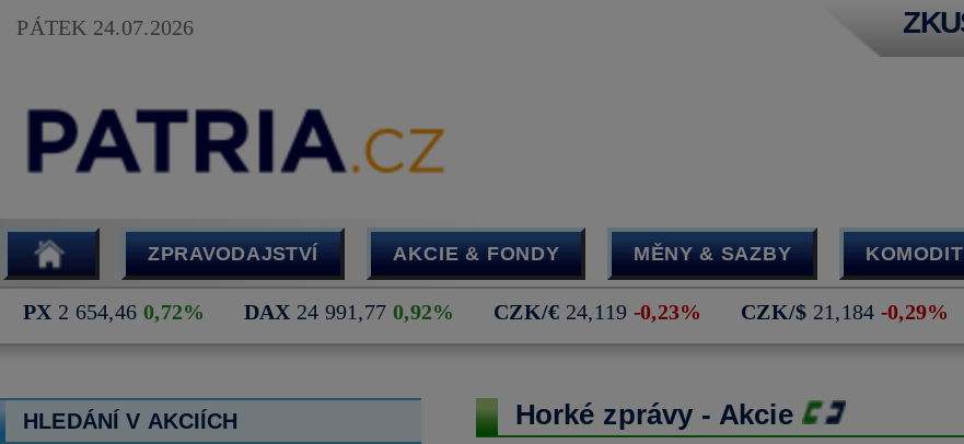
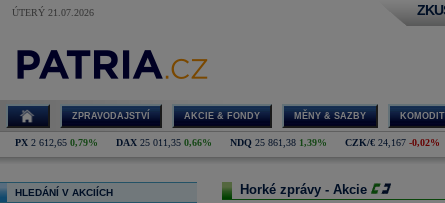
[16,15,194,39] PÁTEK 24.07.2026 -> [12,7,94,18] ÚTERÝ 21.07.2026
[23,300,949,324] PX 2 654,46 0,72% | DAX 24 991,77 0,92% | CZK/€ 24,119 -0,23% | CZK/$ 21,184 -0,29% -> [15,137,440,148] PX 2 612,65 0,79% | DAX 25 011,35 0,66% | NDQ 25 861,38 1,39% | CZK/€ 24,167 -0,02%

